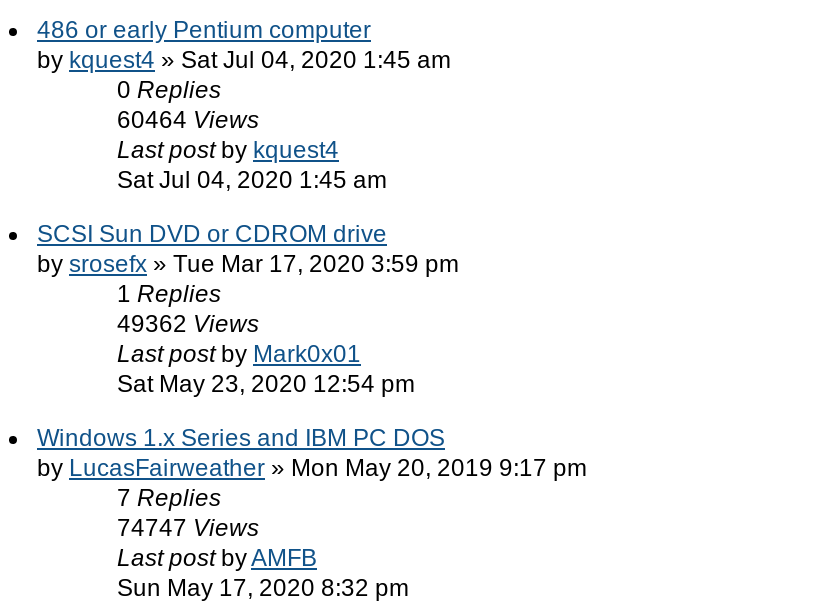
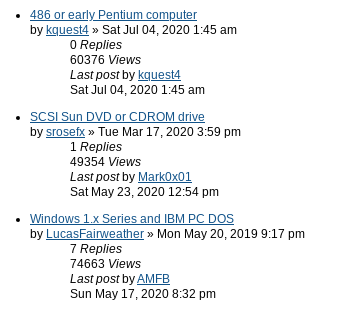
[117,106,259,134] 60464 Views -> [70,53,141,67] 60376 Views
[117,310,259,338] 49362 Views -> [70,155,141,169] 49354 Views
[117,514,259,542] 74747 Views -> [70,257,141,271] 74663 Views

